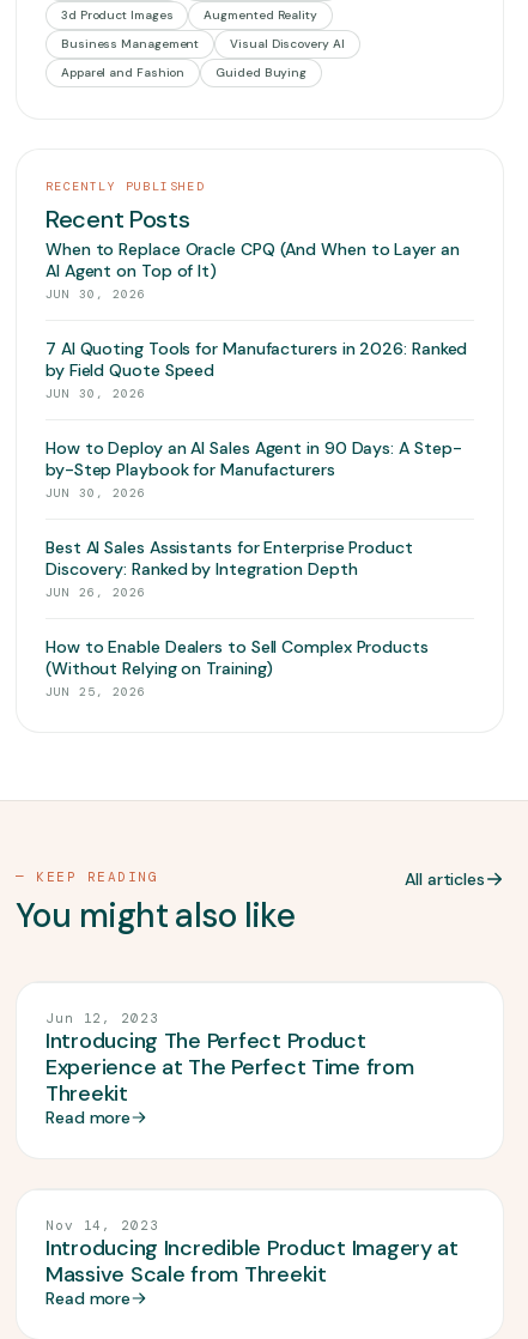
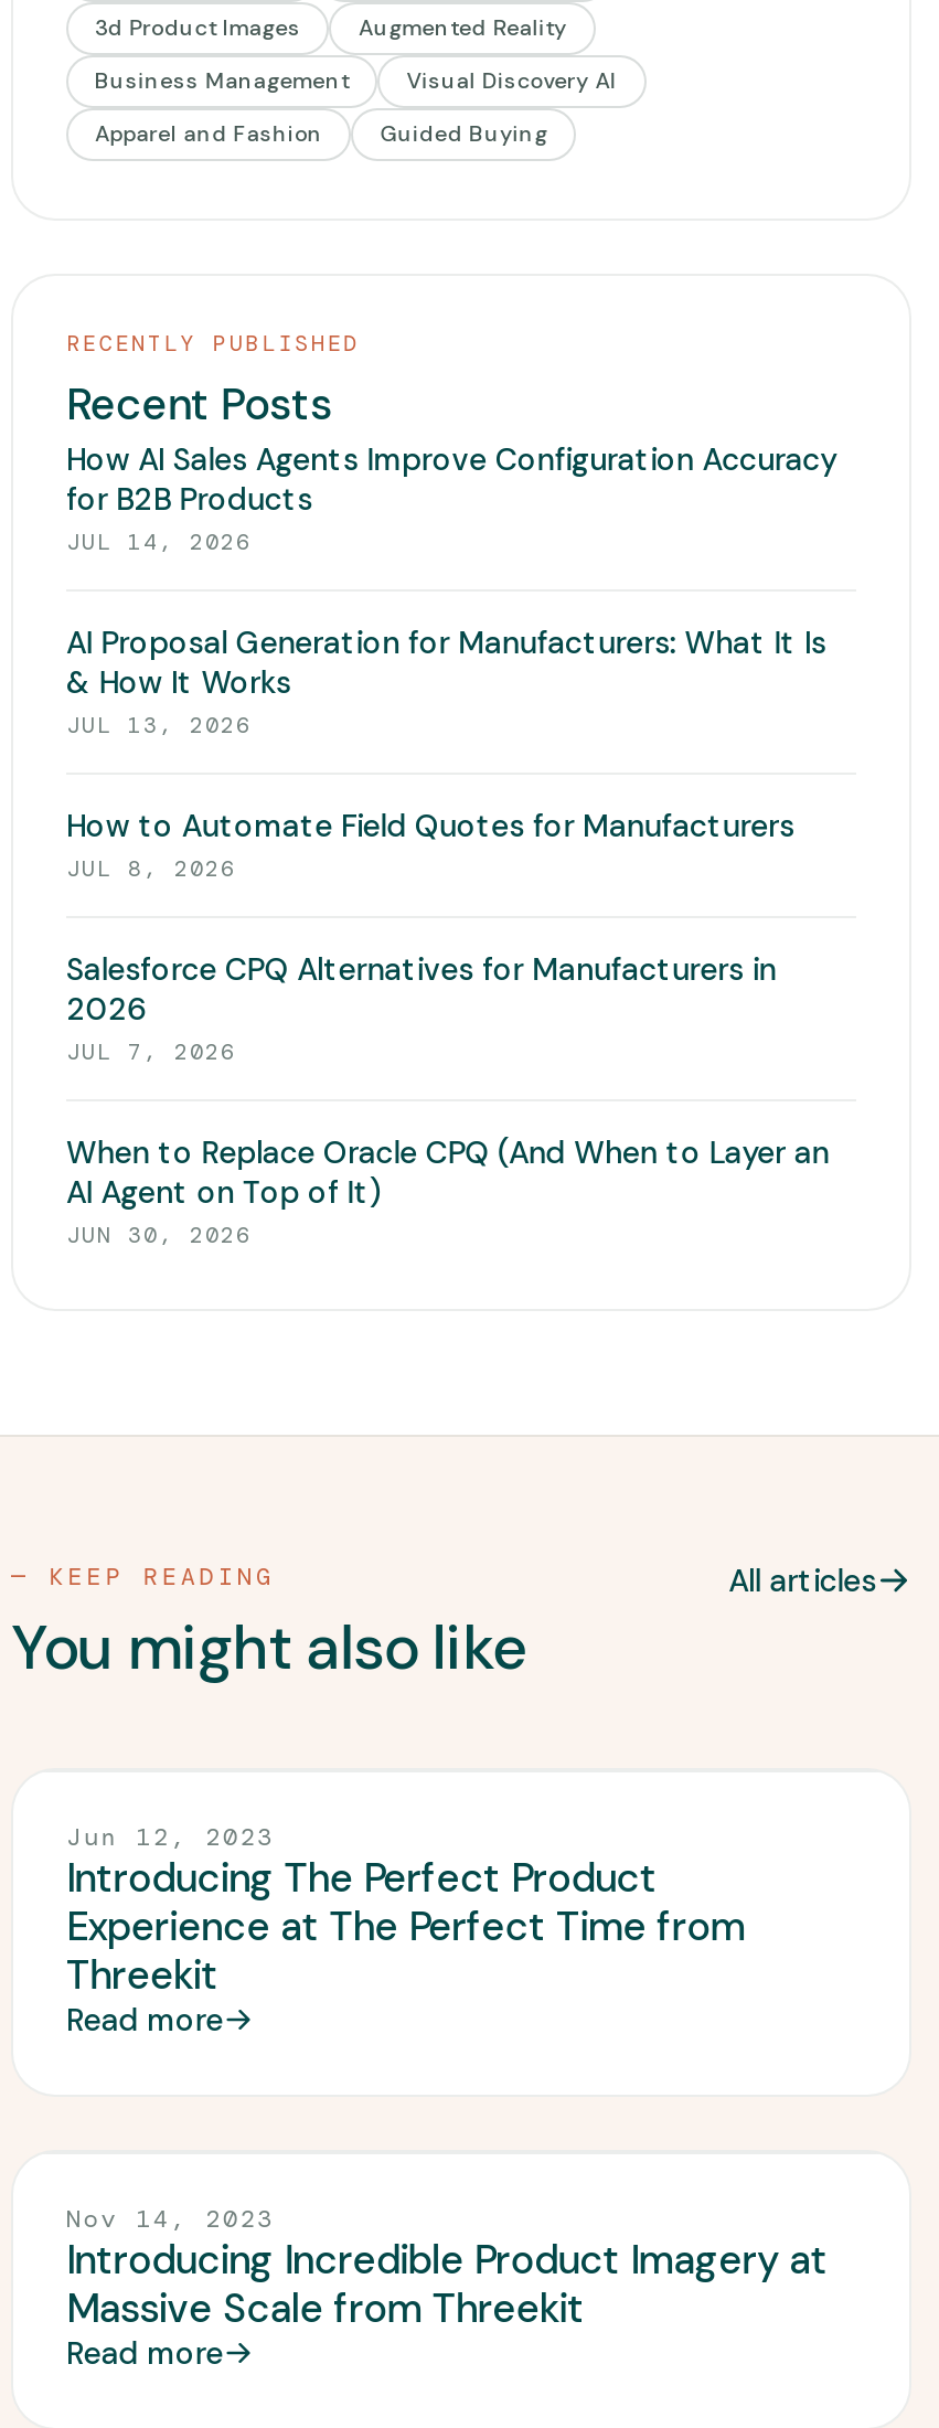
none -> [66,439,837,1066] How AI Sales Agents Improve Configuration Accuracy | for B2B Products | JUL 14, 2026 | AI Proposal Generation for Manufacturers: What It Is | & How It Works | JUL 13, 2026 | How to Automate Field Quotes for Manufacturers | JUL 8, 2026 | Salesforce CPQ Alternatives for Manufacturers in | 2026 | JUL 7, 2026
moved [45,238,459,302] -> [66,1132,829,1249]: When to Replace Oracle CPQ (And When to Layer an | AI Agent on Top of It) | JUN 30, 2026
[45,338,467,699] 7 AI Quoting Tools for Manufacturers in 2026: Ranked | by Field Quote Speed | JUN 30, 2026 | How to Deploy an AI Sales Agent in 90 Days: A Step- | by-Step Playbook for Manufacturers | JUN 30, 2026 | Best AI Sales Assistants for Enterprise Product | Discovery: Ranked by Integration Depth | JUN 26, 2026 | How to Enable Dealers to Sell Complex Products | (Without Relying on Training) | JUN 25, 2026 -> none

